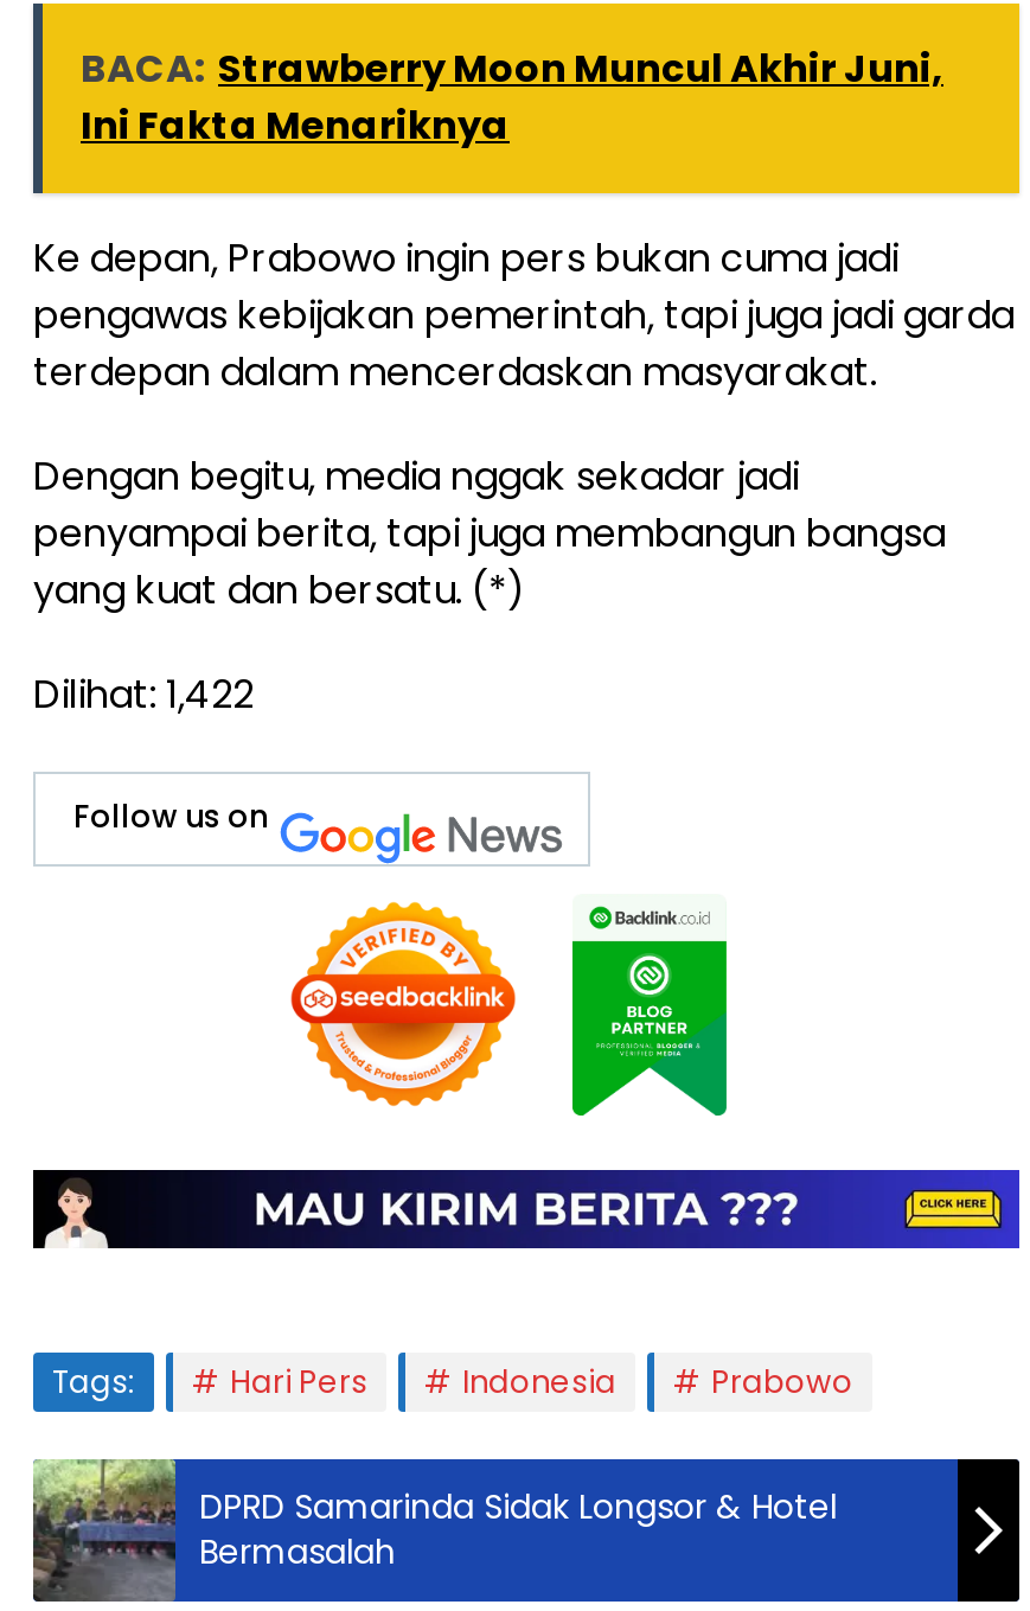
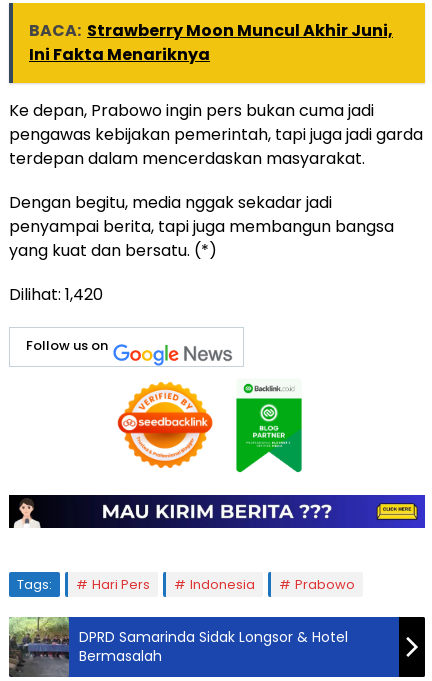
[33,667,254,721] Dilihat: 1,422 -> [9,283,103,306] Dilihat: 1,420

